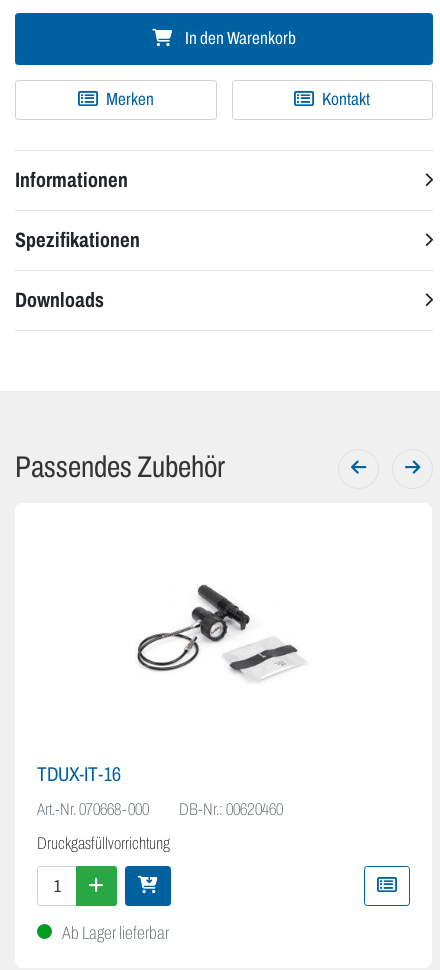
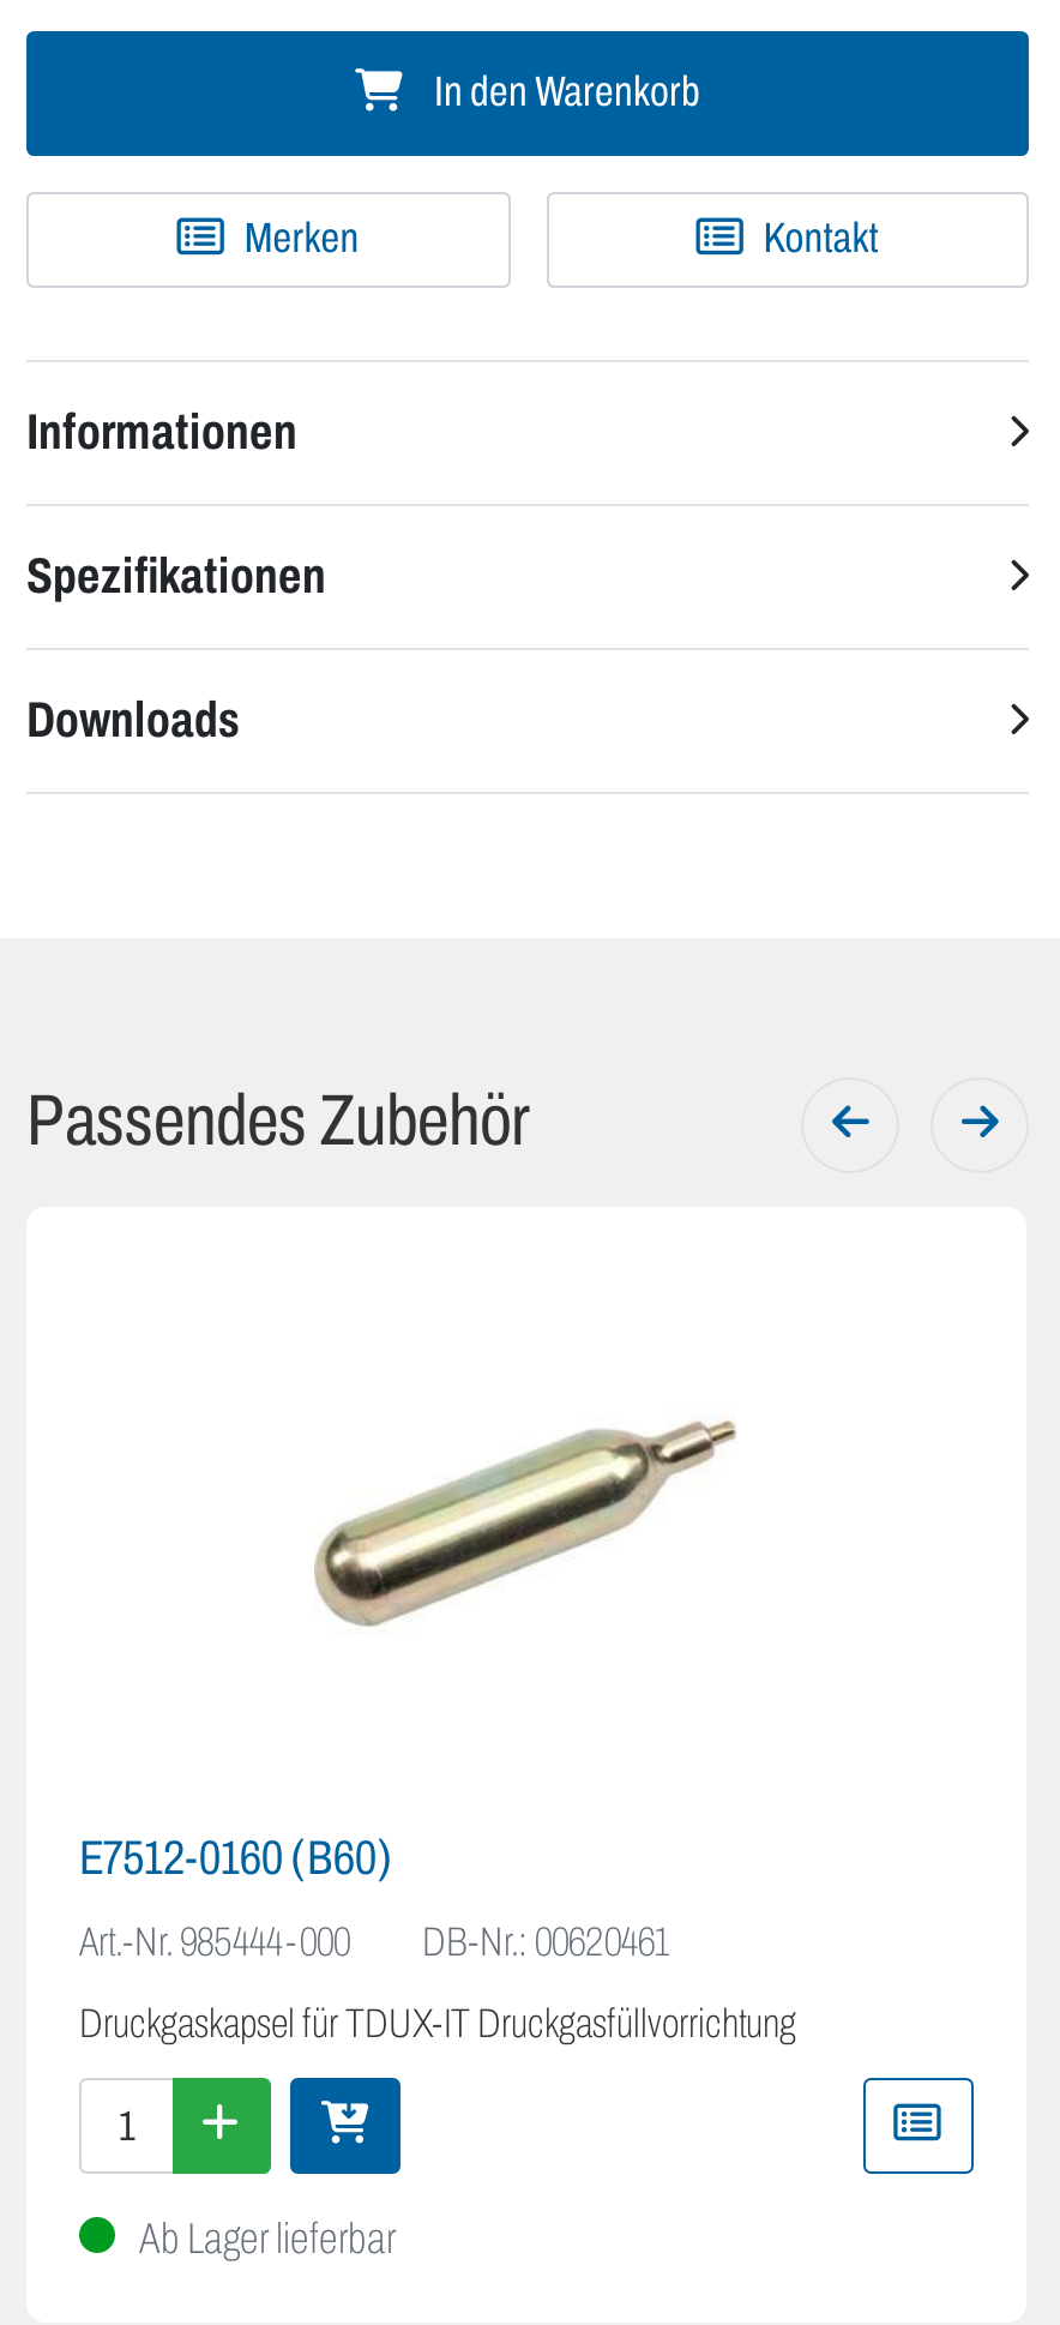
[137,584,310,680] [image] -> [317,1404,736,1629] [image]
[37,763,121,785] TDUX-IT-16 -> [79,1832,393,1884] E7512-0160 (B60)
[37,800,283,819] Art.-Nr. 070668-000 | DB-Nr.: 00620460 -> [79,1920,669,1966] Art.-Nr. 985444-000 | DB-Nr.: 00620461
[37,834,170,853] Druckgasfüllvorrichtung -> [79,2002,796,2048] Druckgaskapsel für TDUX-IT Druckgasfüllvorrichtung

